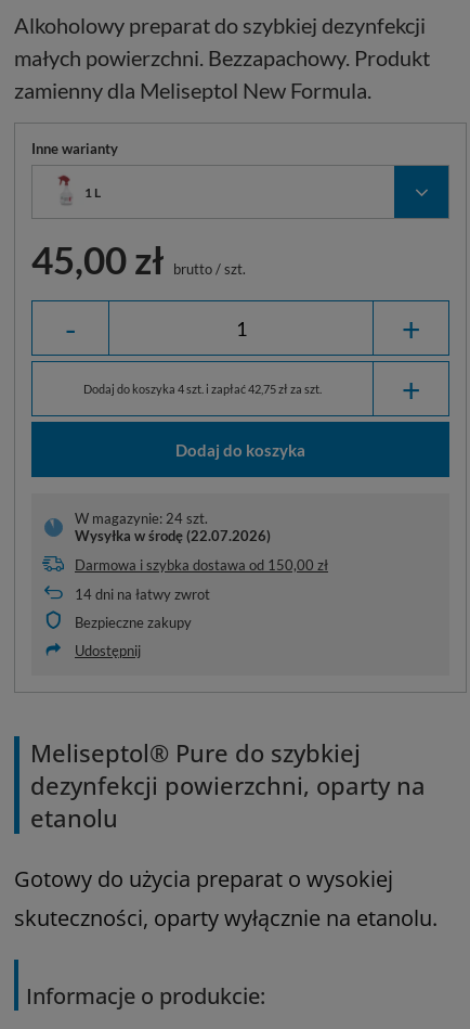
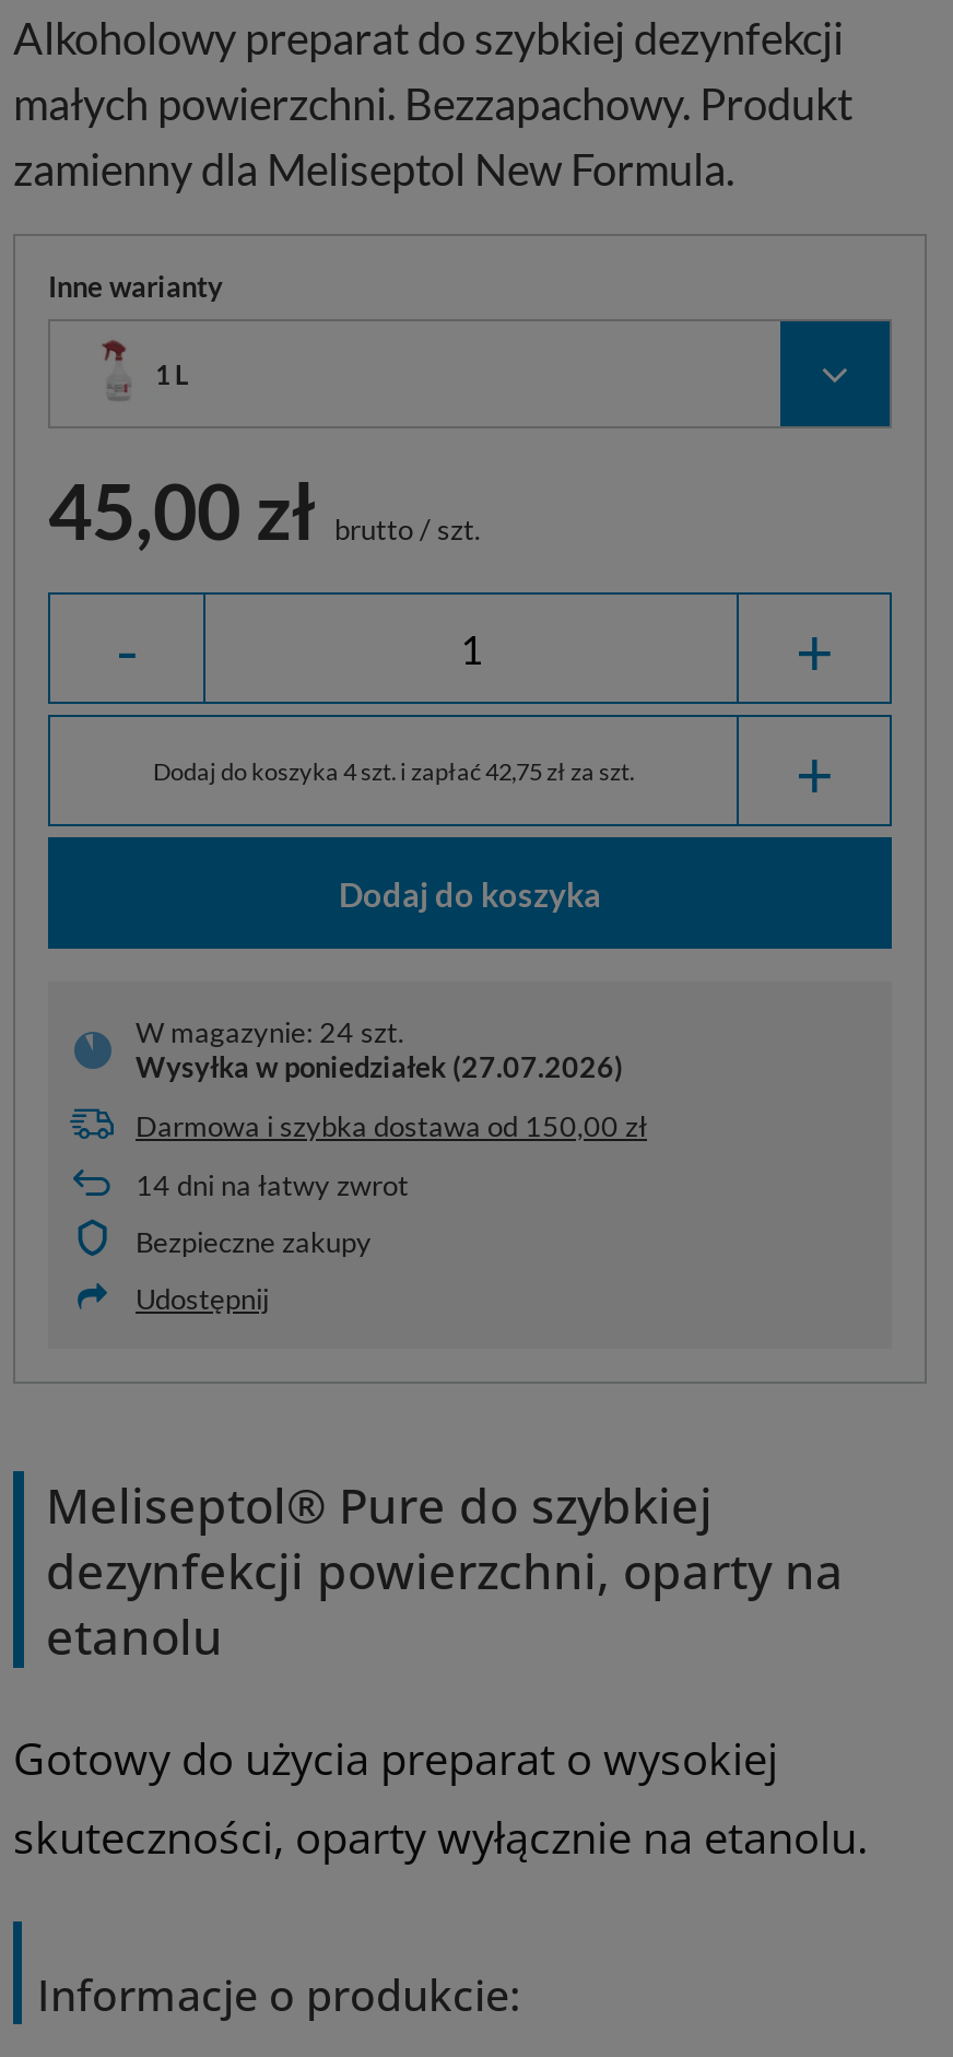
[75,527,271,545] Wysyłka w środę (22.07.2026) -> [136,1050,623,1085] Wysyłka w poniedziałek (27.07.2026)

